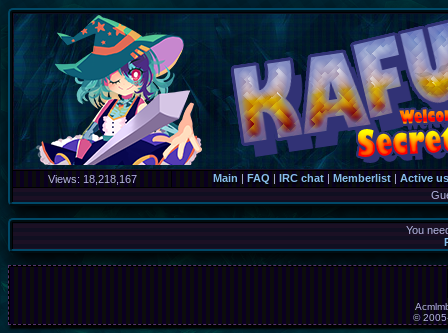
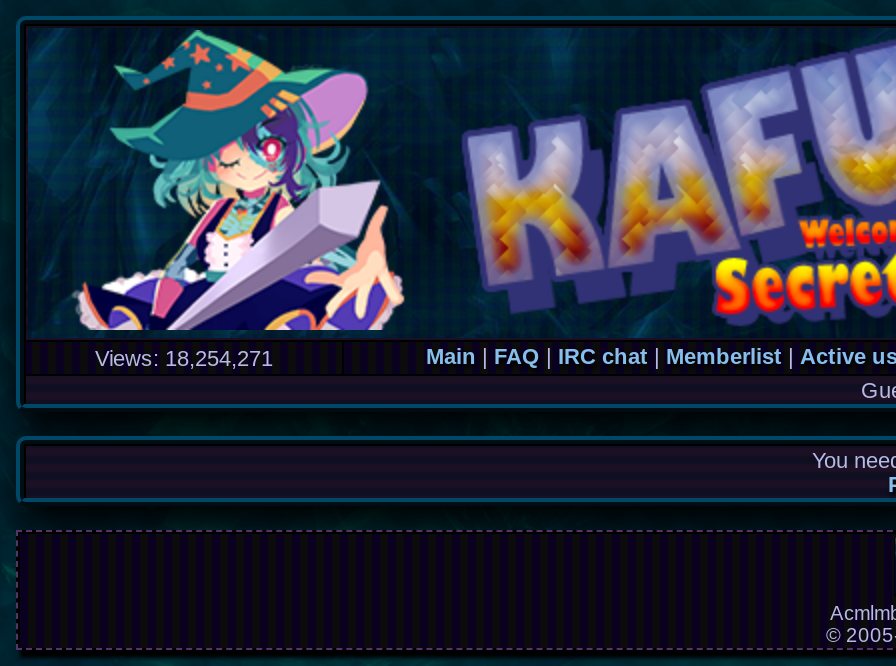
[47,173,136,185] Views: 18,218,167 -> [95,346,273,370] Views: 18,254,271

